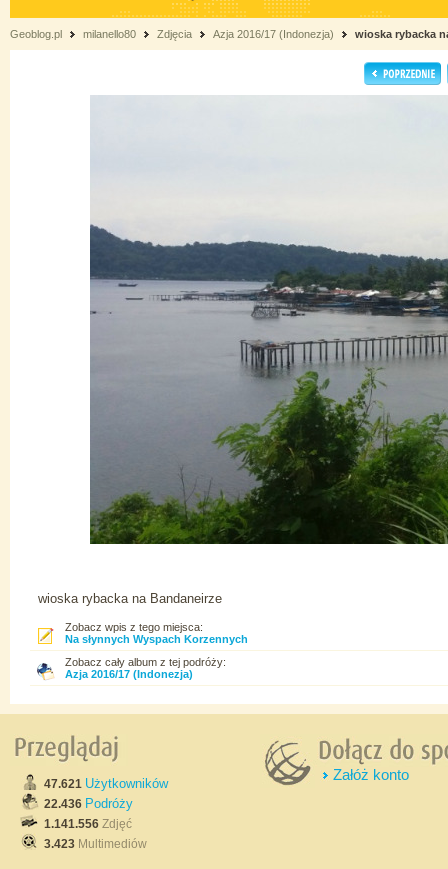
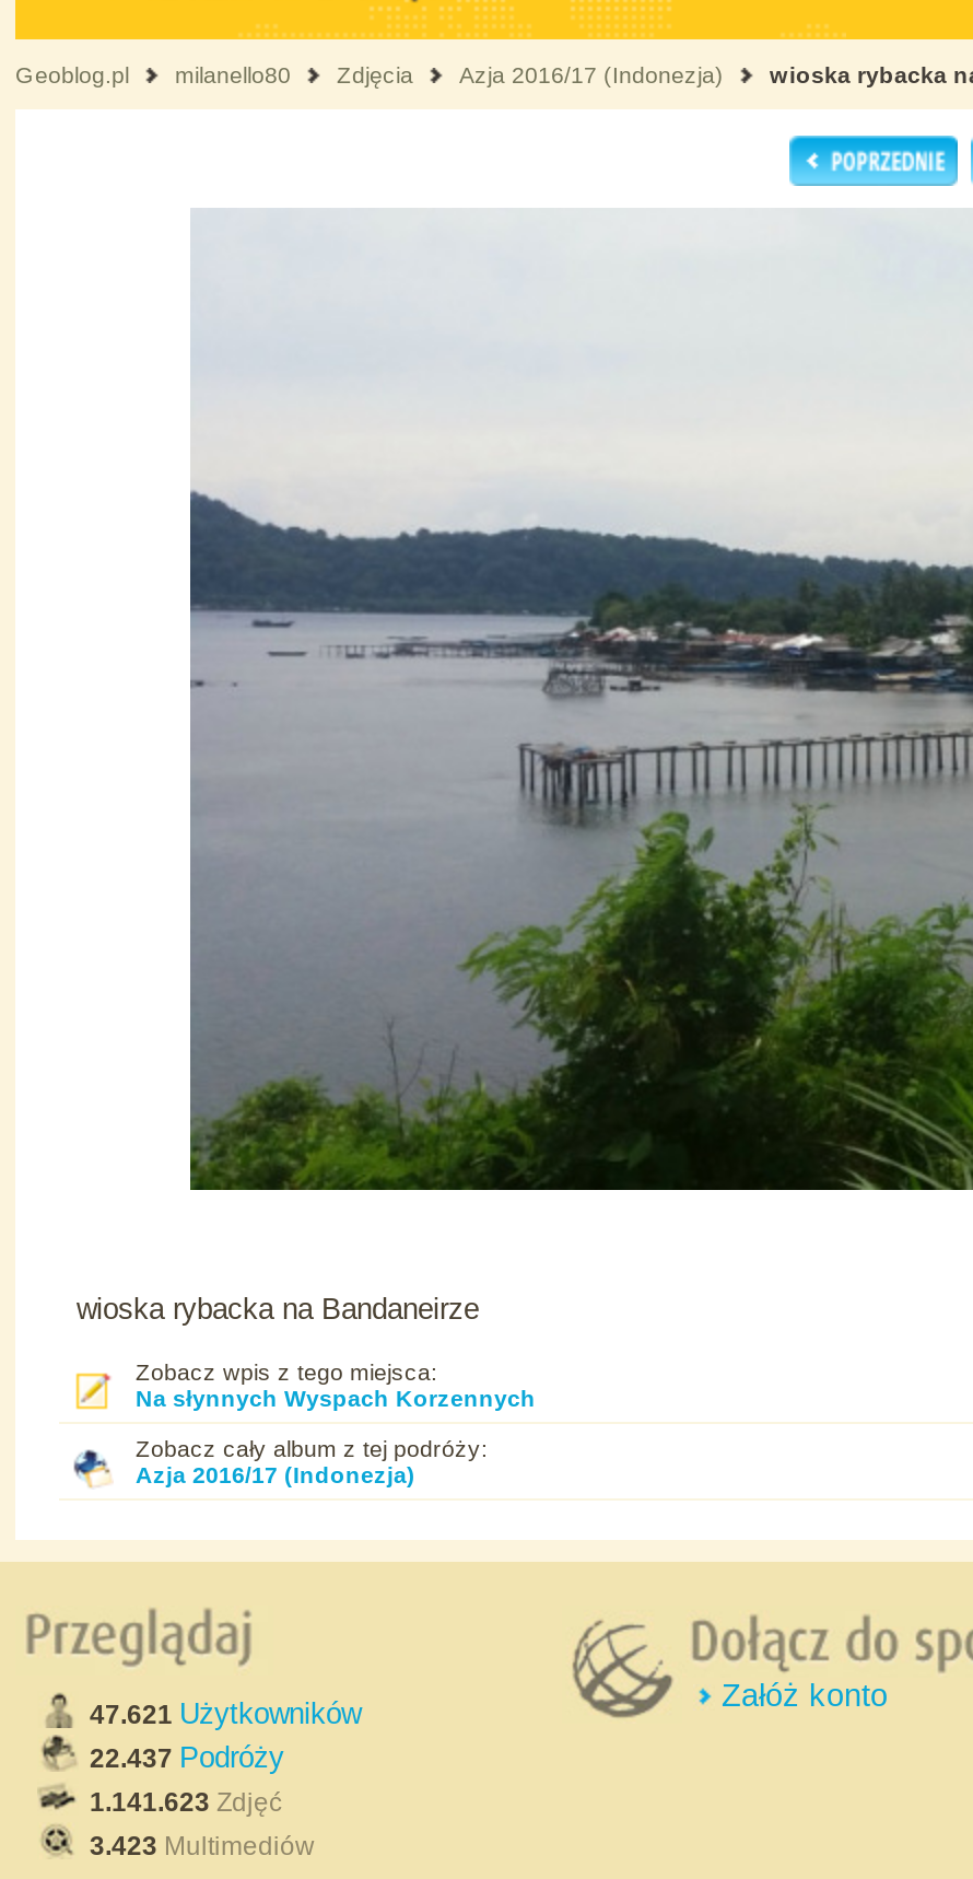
[44,796,133,811] 22.436 Podróży -> [90,1741,284,1774] 22.437 Podróży
[44,817,132,831] 1.141.556 Zdjęć -> [90,1787,282,1818] 1.141.623 Zdjęć

